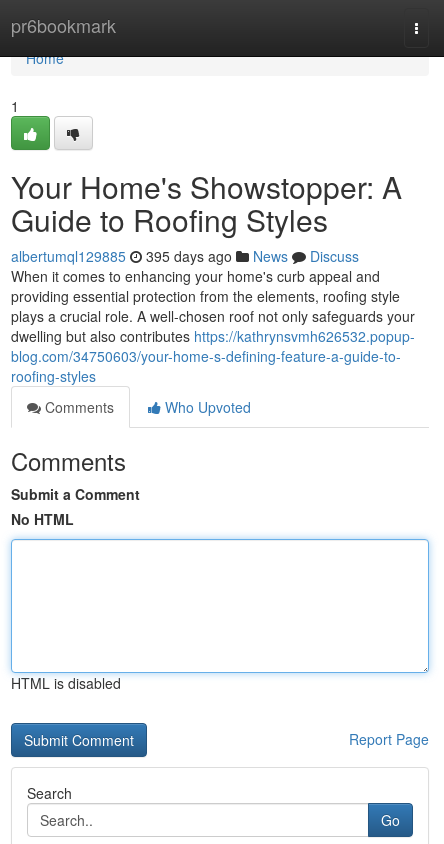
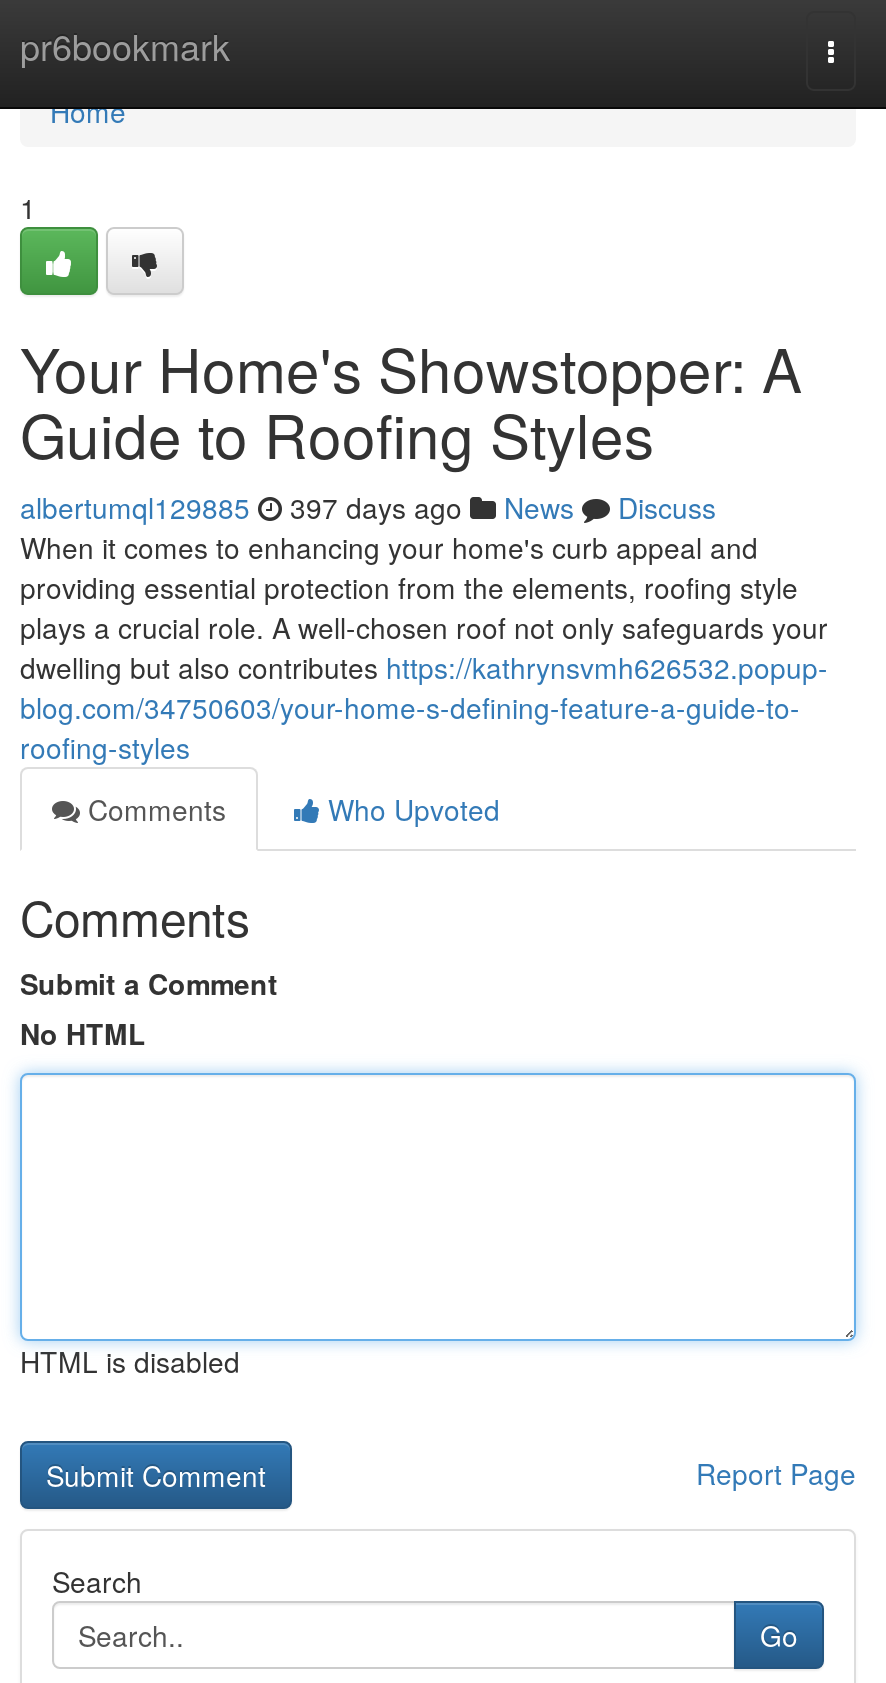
[11,246,359,266] albertumql129885 395 days ago News Discuss -> [20,487,716,527] albertumql129885 397 days ago News Discuss

